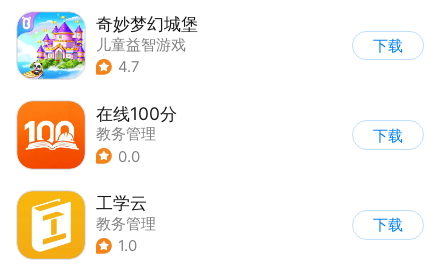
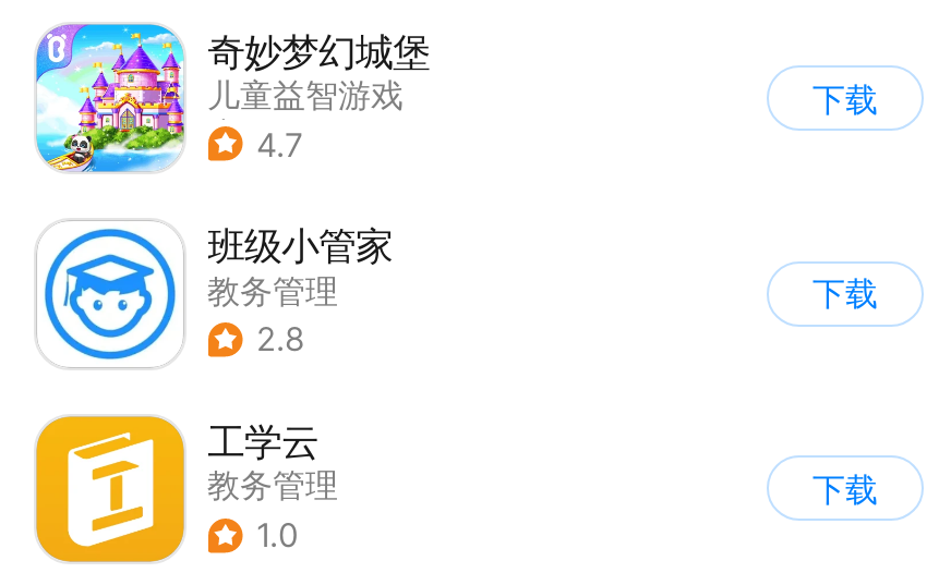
[16,100,176,170] [image] | 在线100分 -> [36,219,393,367] [image] | 班级小管家
[118,148,140,166] 0.0 -> [256,320,304,360] 2.8

